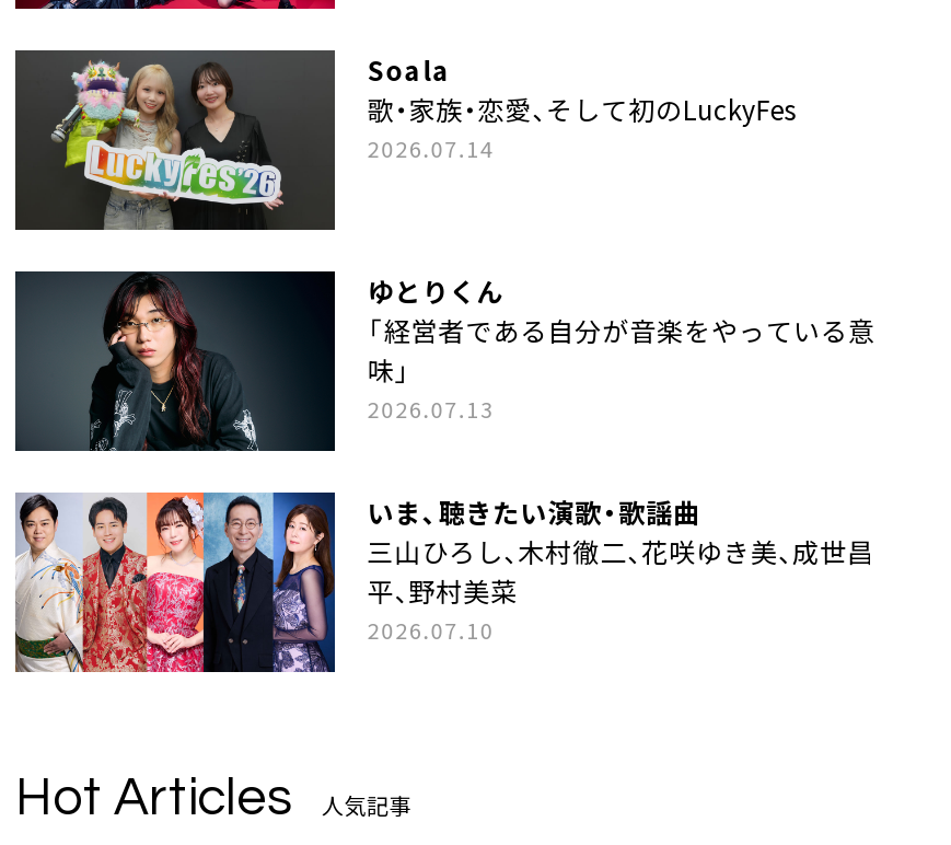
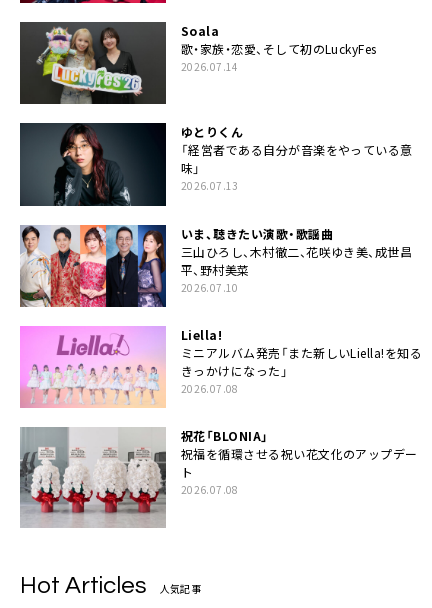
none -> [19,325,422,497] [image] | Liella! | ミニアルバム発売「また新しいLiella!を知る | きっかけになった」 | 2026.07.08 | 祝花「BLONIA」 | 祝福を循環させる祝い花文化のアップデー | ト | 2026.07.08
none -> [20,426,166,528] [image]

